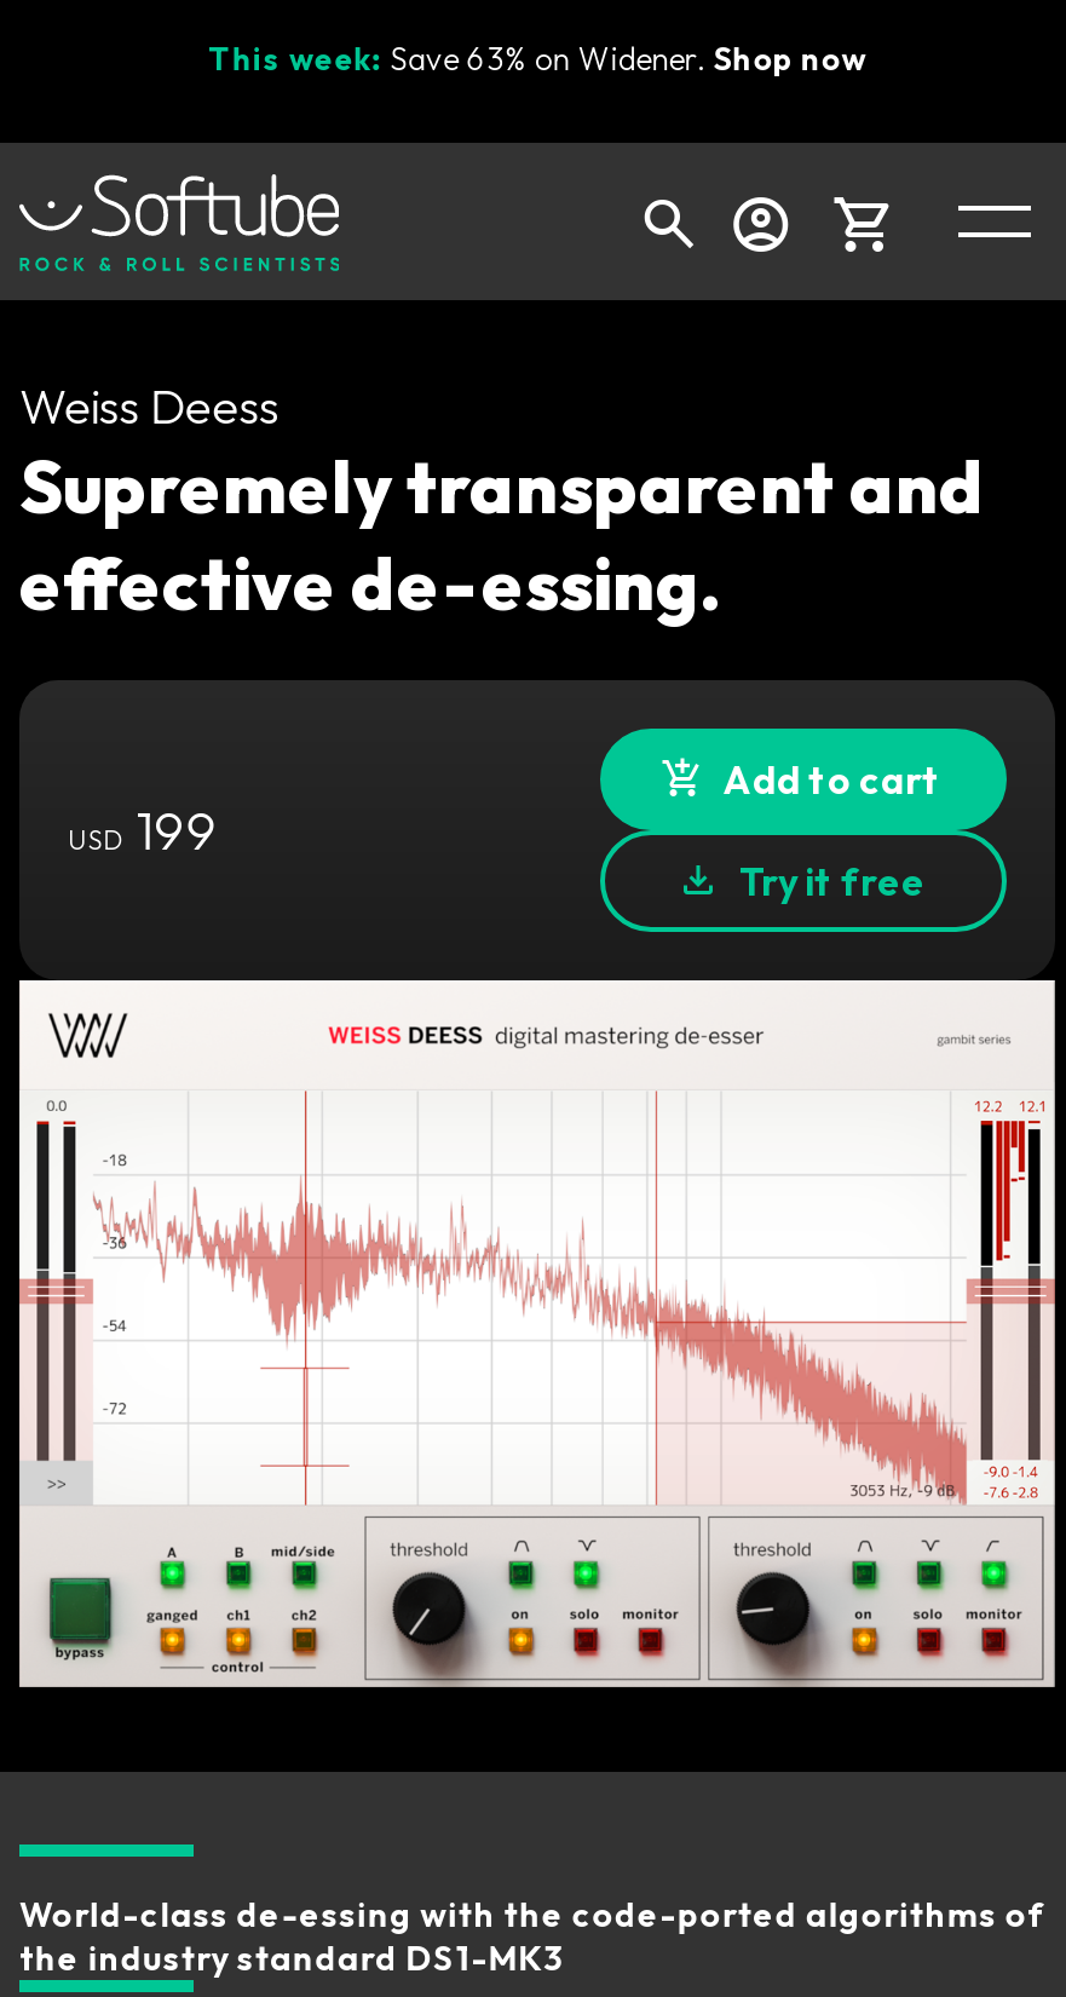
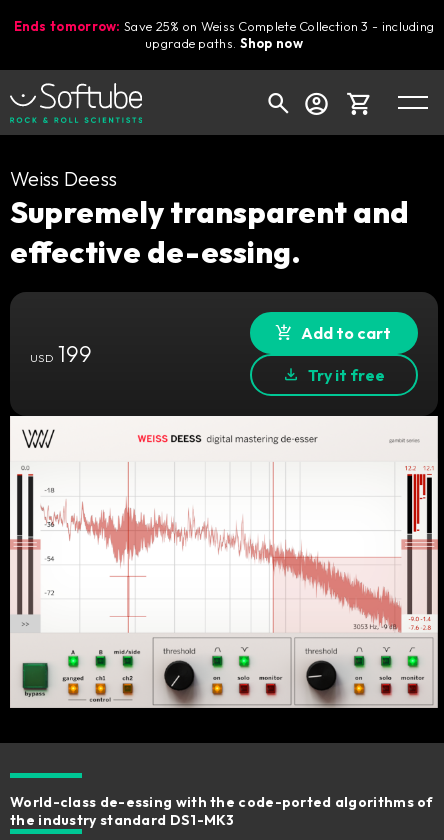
[208,38,866,76] This week: Save 63% on Widener. Shop now -> [14,18,434,51] Ends tomorrow: Save 25% on Weiss Complete Collection 3 - including | upgrade paths. Shop now

